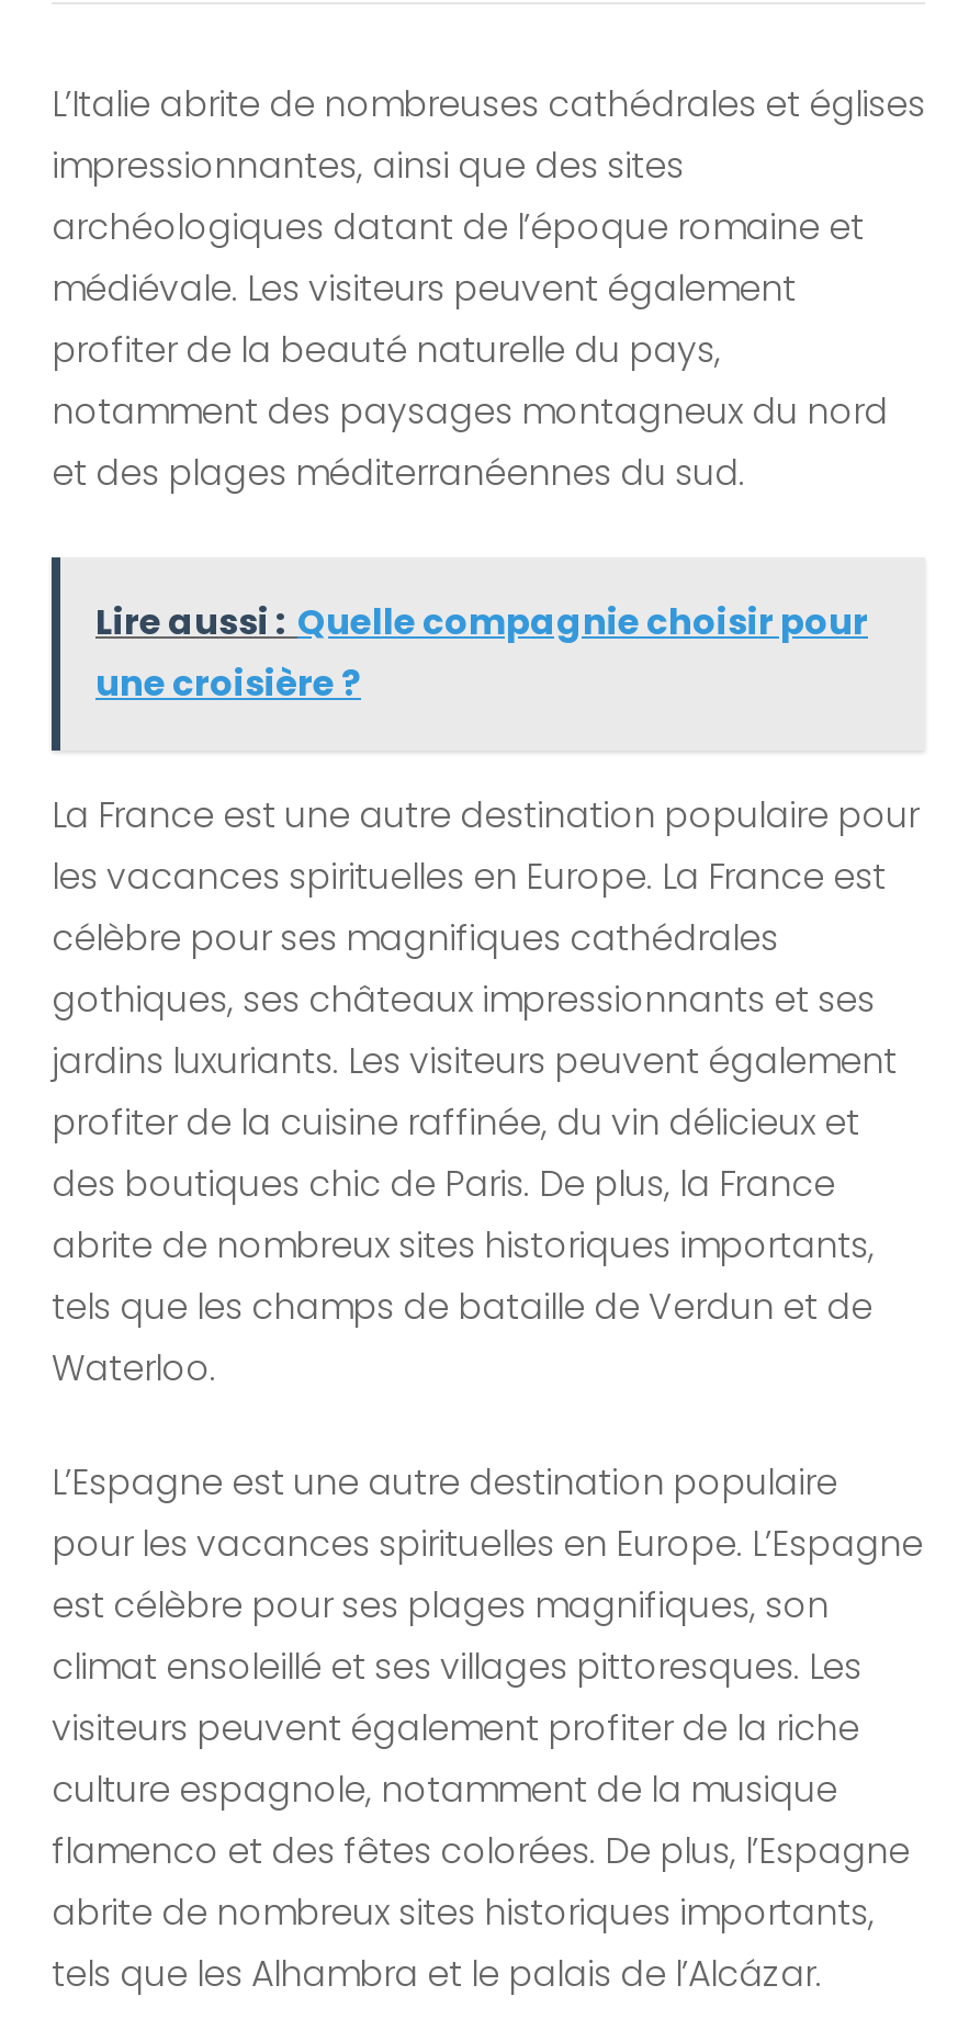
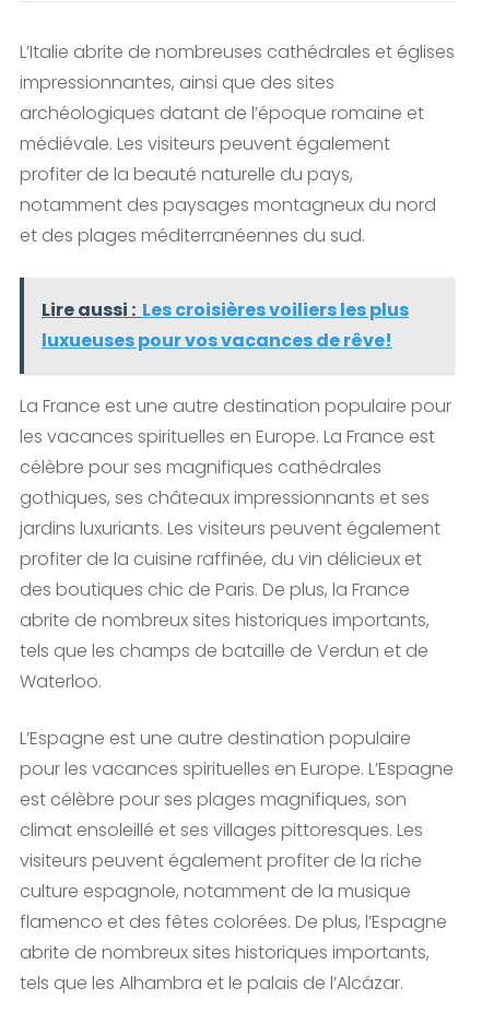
[95,597,868,709] Lire aussi : Quelle compagnie choisir pour | une croisière ? -> [42,297,409,353] Lire aussi : Les croisières voiliers les plus | luxueuses pour vos vacances de rêve!

